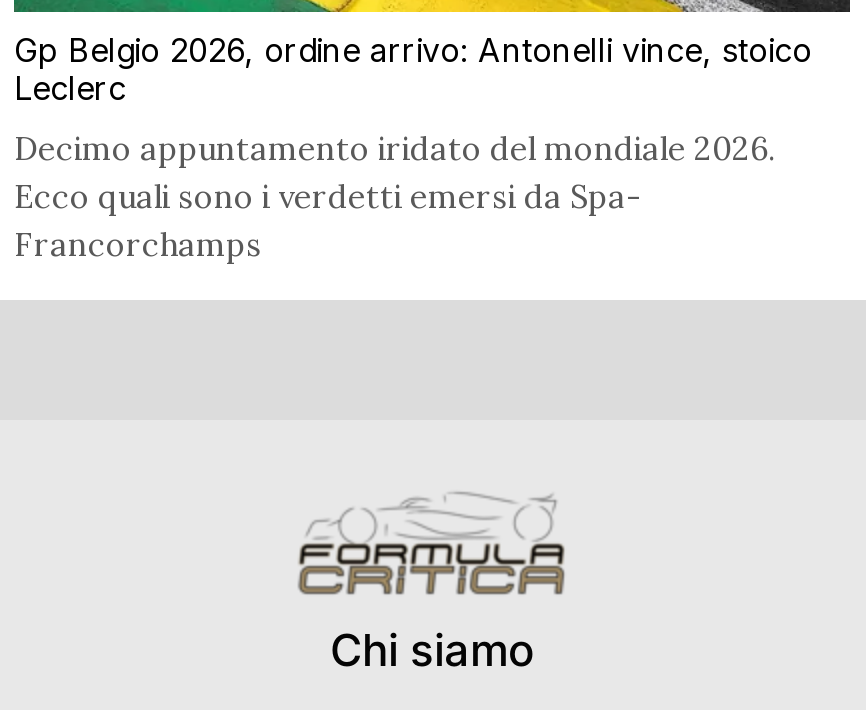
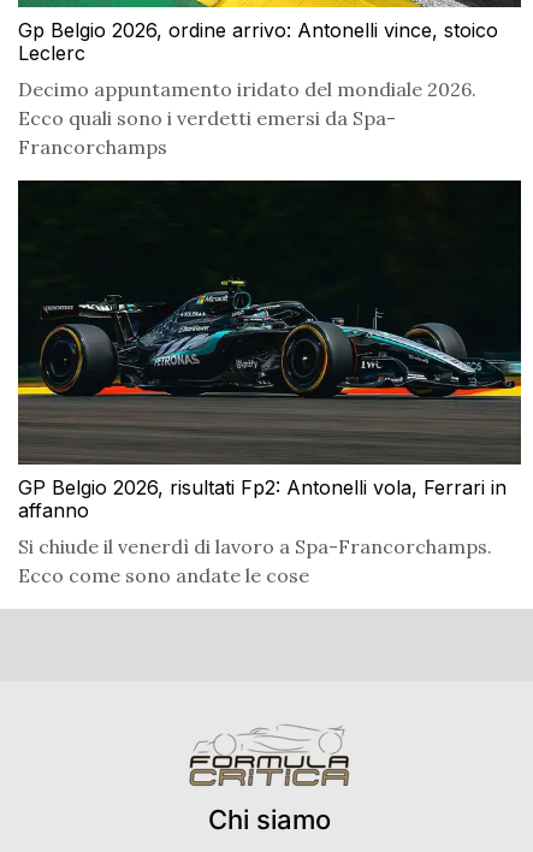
none -> [17,179,522,587] [image] | GP Belgio 2026, risultati Fp2: Antonelli vola, Ferrari in | affanno | Si chiude il venerdì di lavoro a Spa-Francorchamps. | Ecco come sono andate le cose

